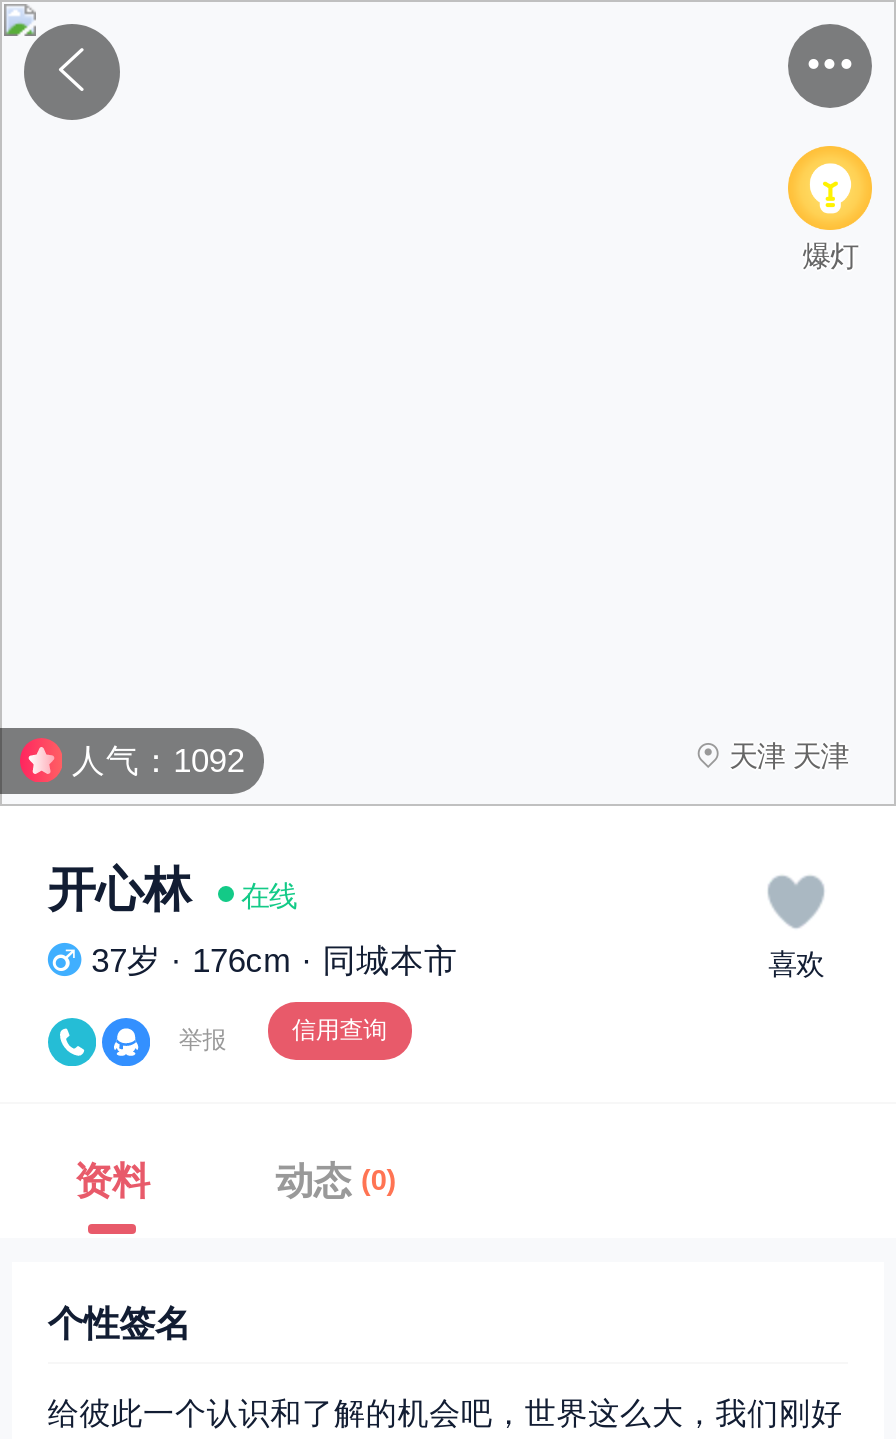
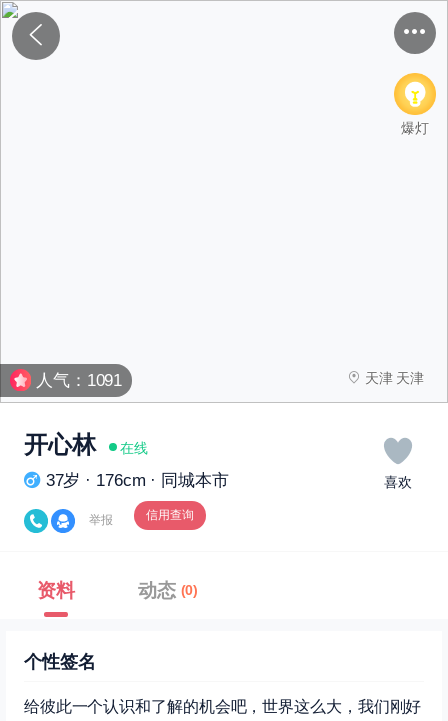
[62,741,244,779] 人气：1092 -> [31,371,122,390] 人气：1091

